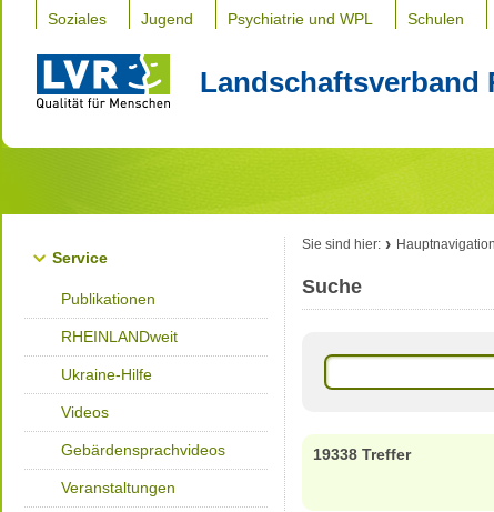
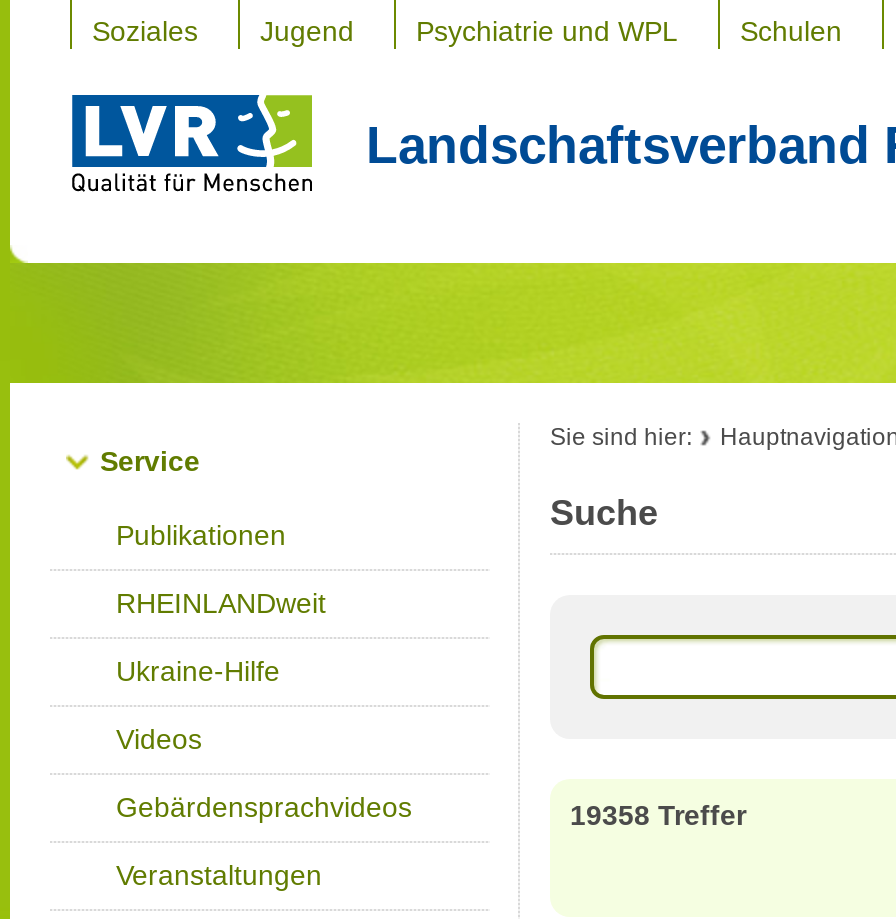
[313,445,411,463] 19338 Treffer -> [570,799,746,831] 19358 Treffer

